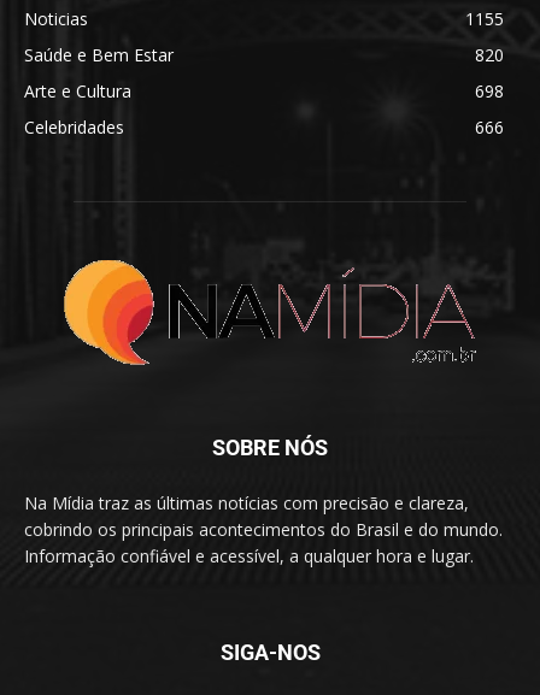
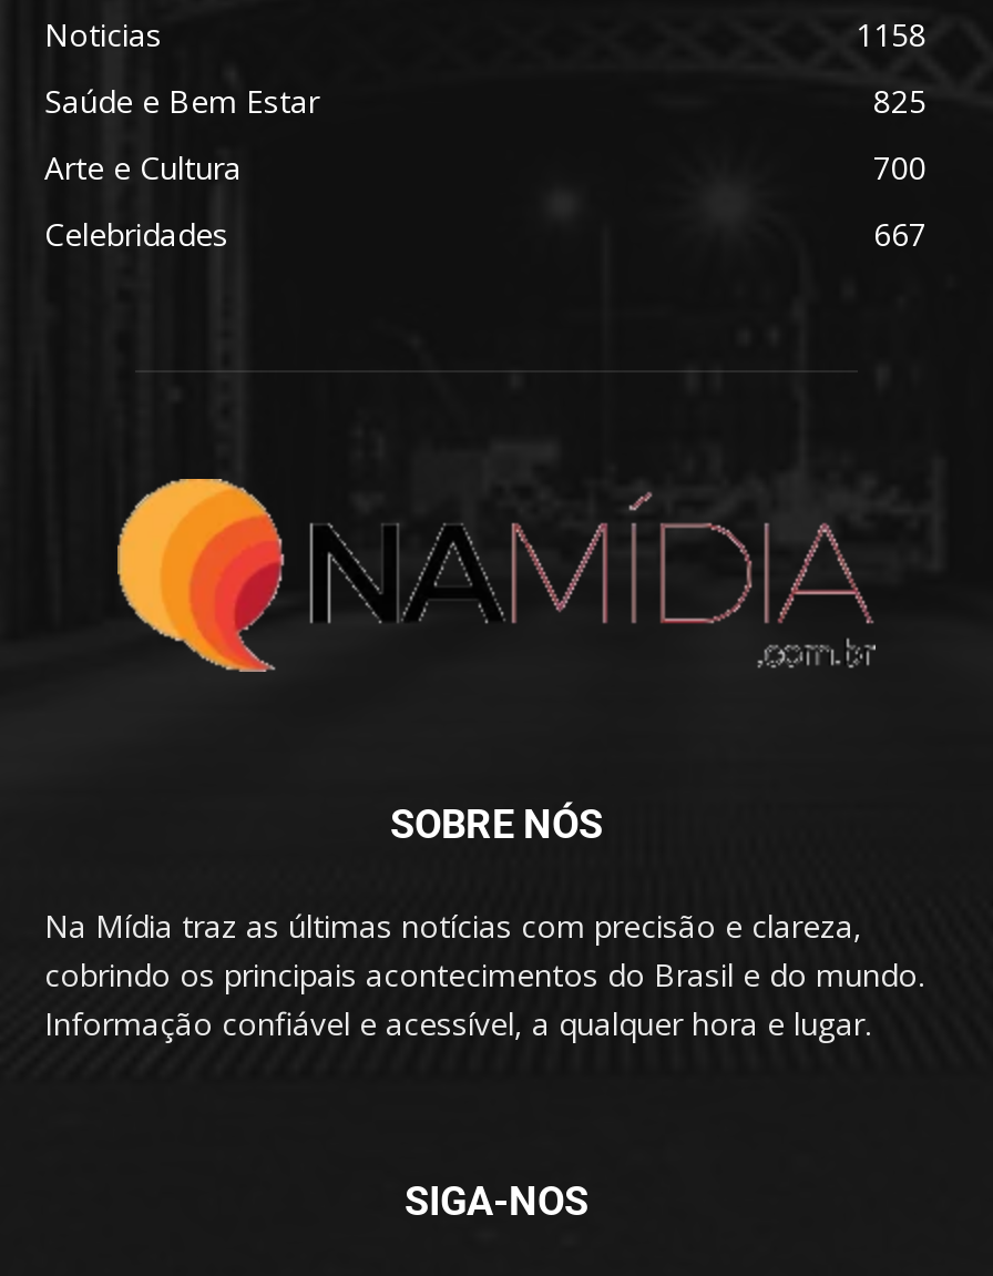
[465,7,504,30] 1155 -> [856,13,927,55] 1158
[475,43,504,66] 820 -> [873,79,927,121] 825
[475,79,504,102] 698 -> [873,146,927,188] 700
[475,115,504,138] 666 -> [873,212,927,254] 667

